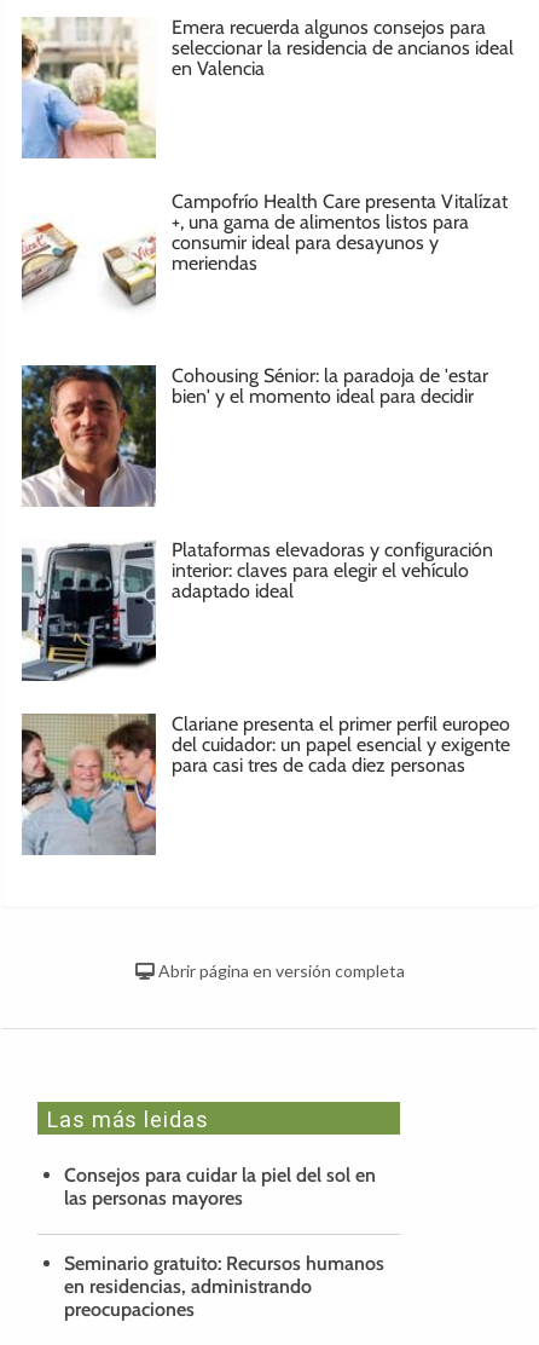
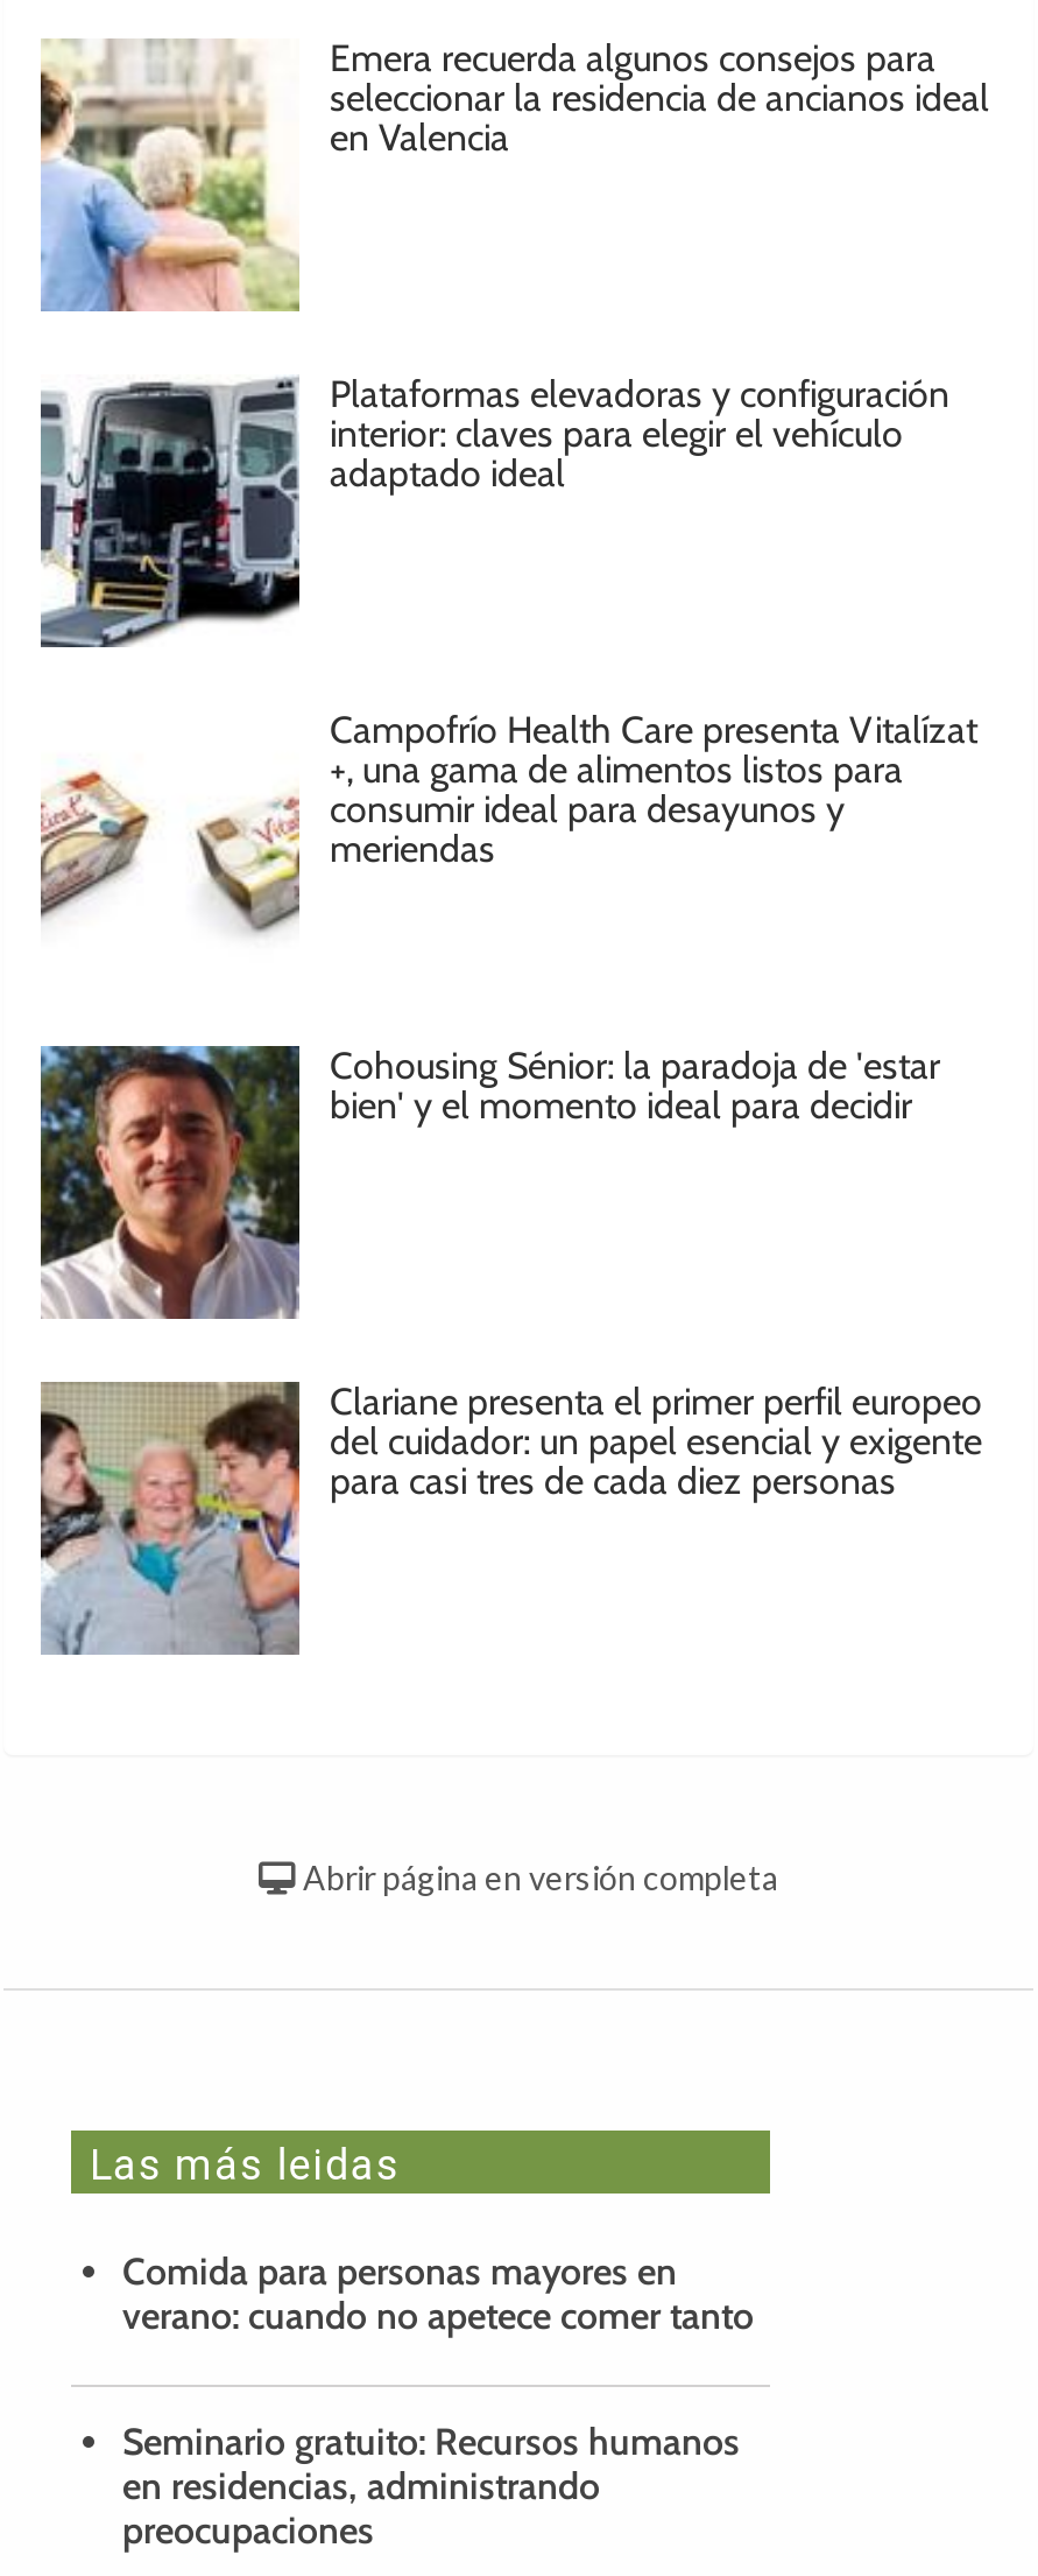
moved [89,189,508,407] -> [171,707,977,1127]: [image] | Campofrío Health Care presenta Vitalízat | +, una gama de alimentos listos para | consumir ideal para desayunos y | meriendas | Cohousing Sénior: la paradoja de 'estar | bien' y el momento ideal para decidir
moved [19,363,157,509] -> [36,1041,302,1324]: [image]
moved [22,538,493,681] -> [38,371,949,650]: [image] | Plataformas elevadoras y configuración | interior: claves para elegir el vehículo | adaptado ideal
[64,1163,376,1209] Consejos para cuidar la piel del sol en | las personas mayores -> [122,2249,754,2337] Comida para personas mayores en | verano: cuando no apetece comer tanto

